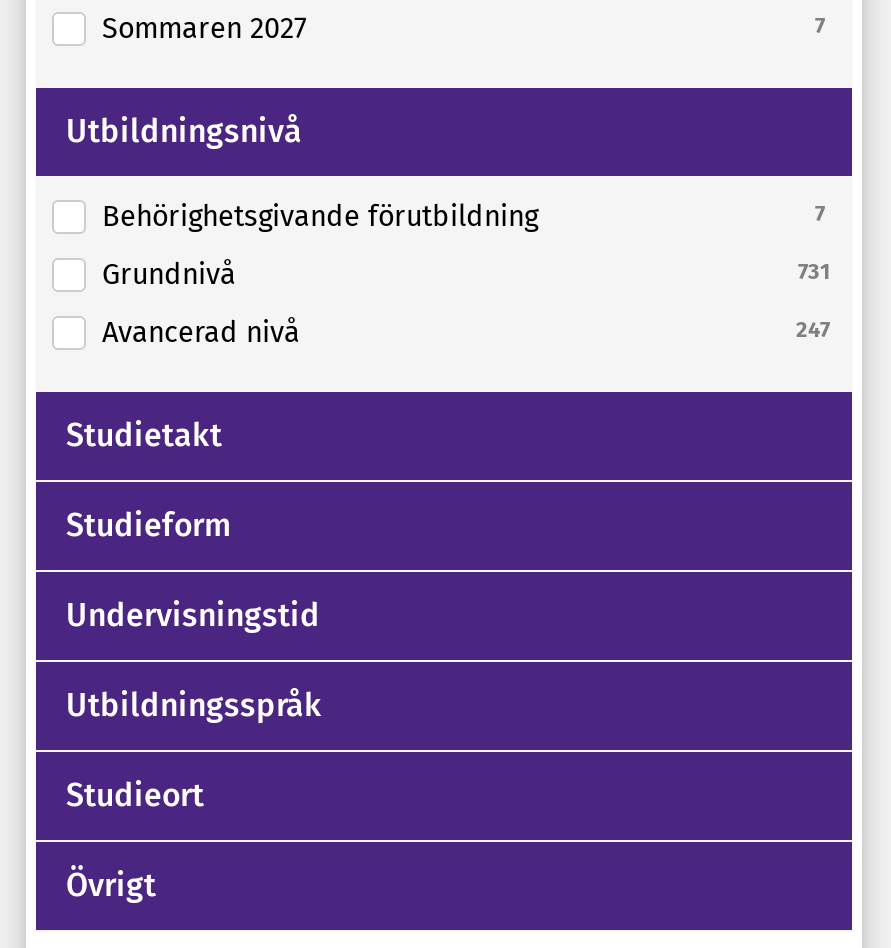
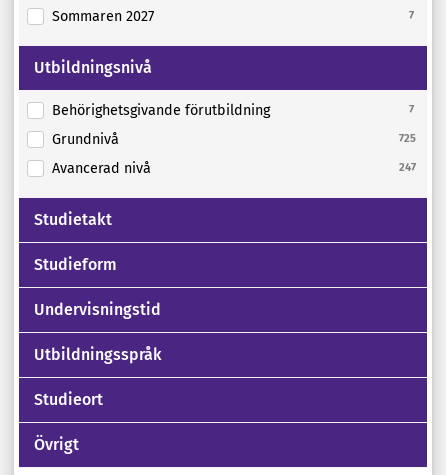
[798,259,830,285] 731 -> [399,132,416,145] 725

